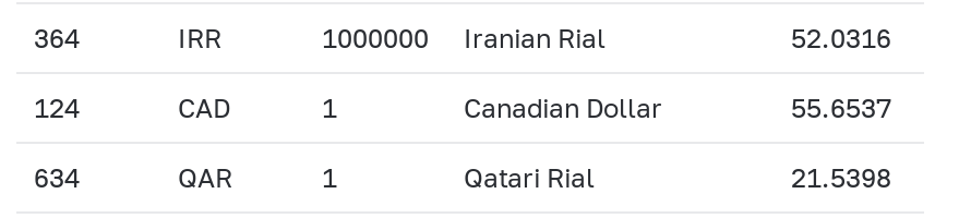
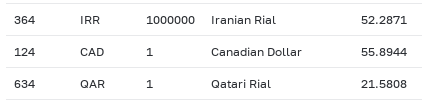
[791,22,891,55] 52.0316 -> [361,12,407,27] 52.2871
[791,92,891,124] 55.6537 -> [361,44,407,59] 55.8944
[791,161,891,194] 21.5398 -> [361,76,407,91] 21.5808

